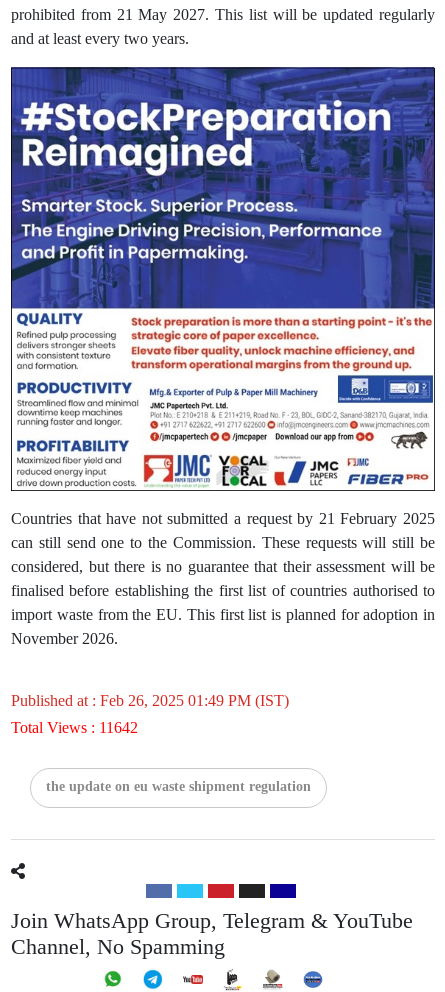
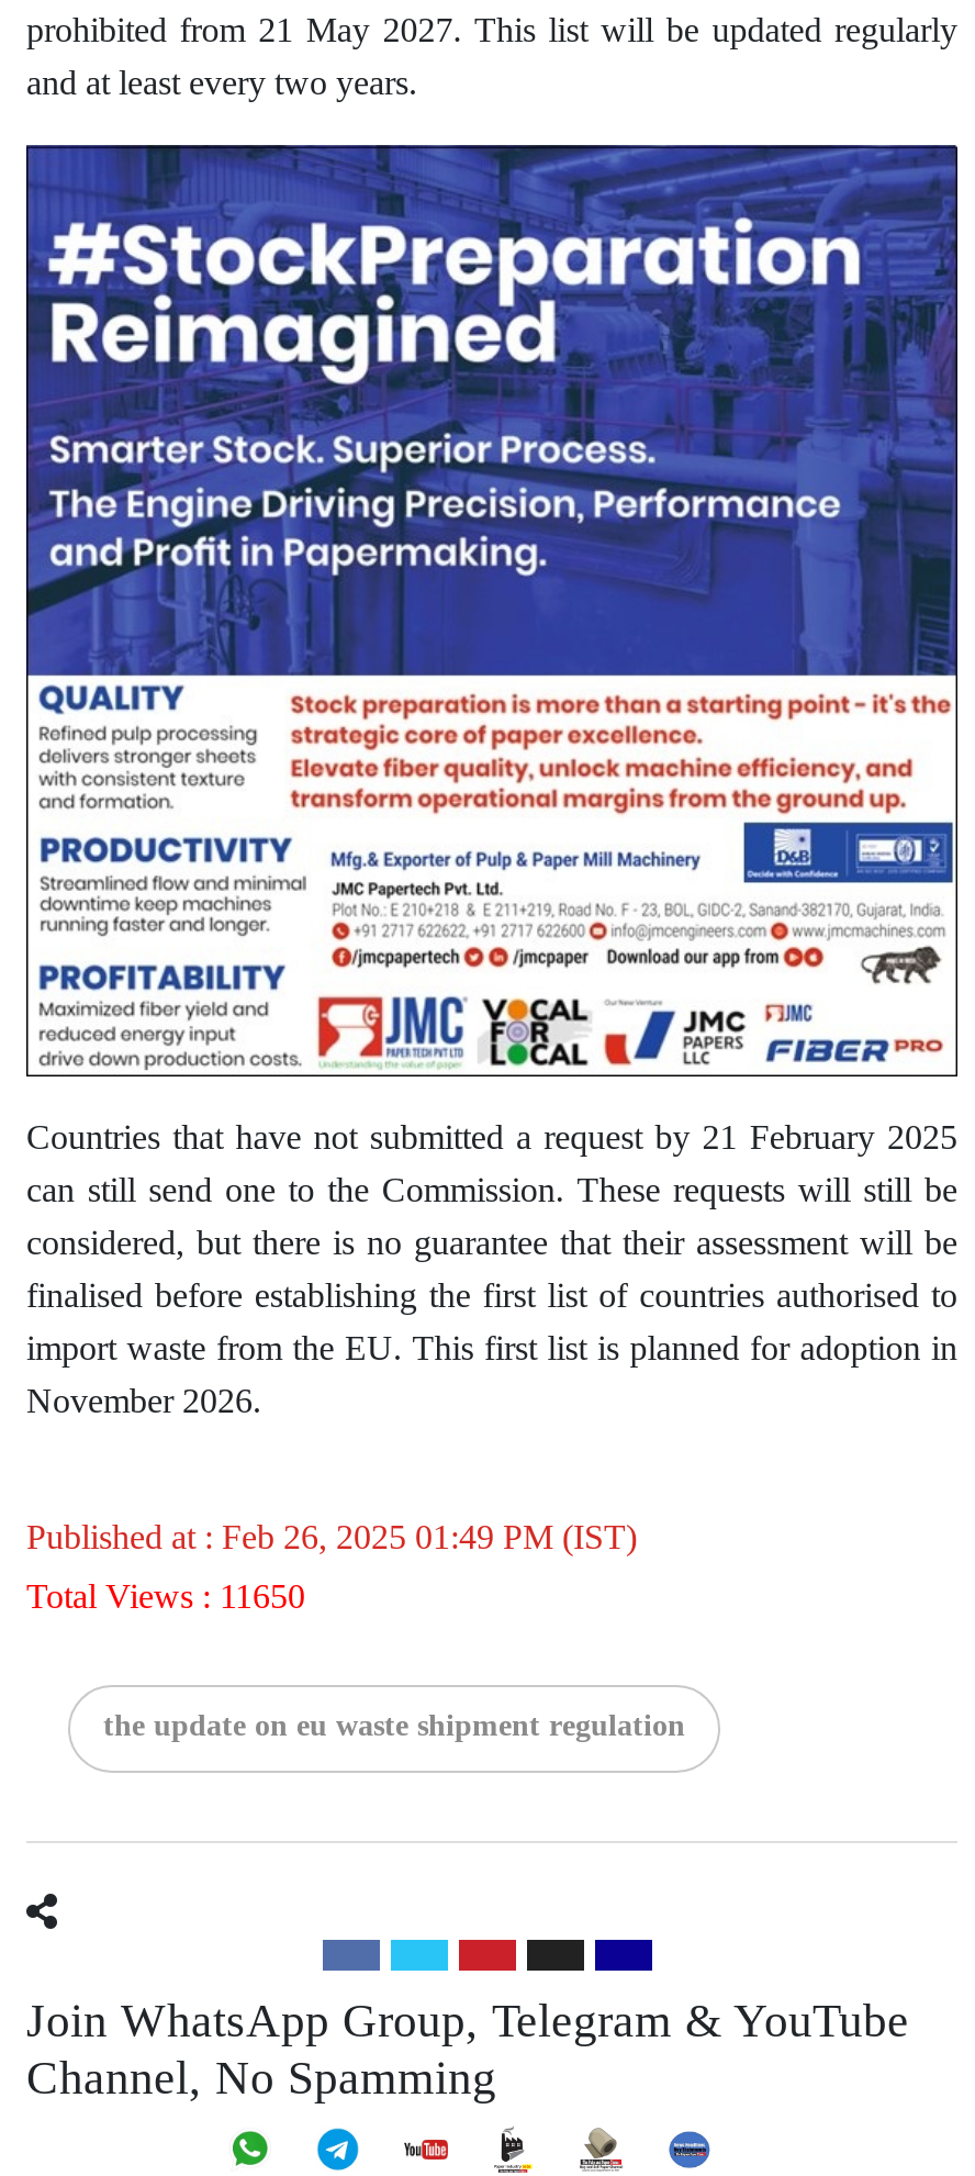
[11,719,138,736] Total Views : 11642 -> [26,1576,305,1614] Total Views : 11650

